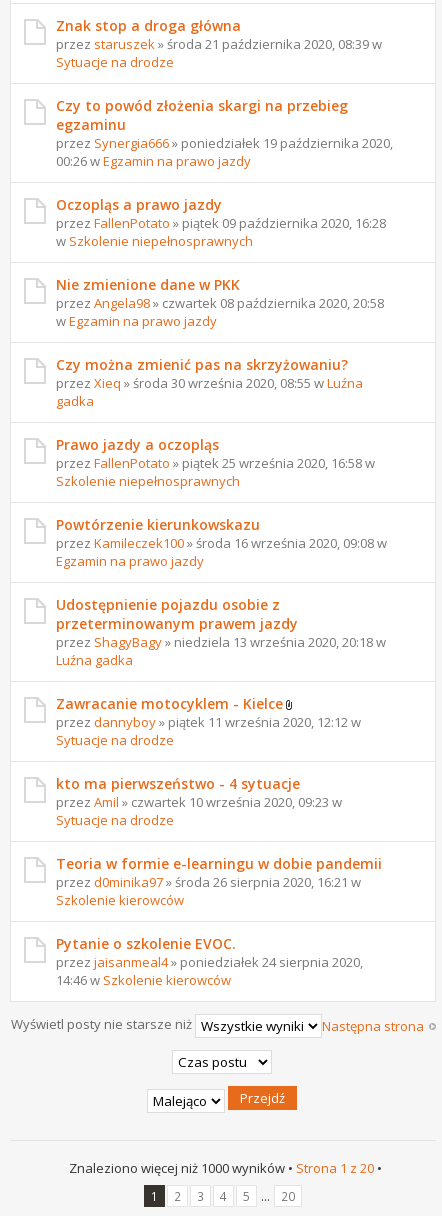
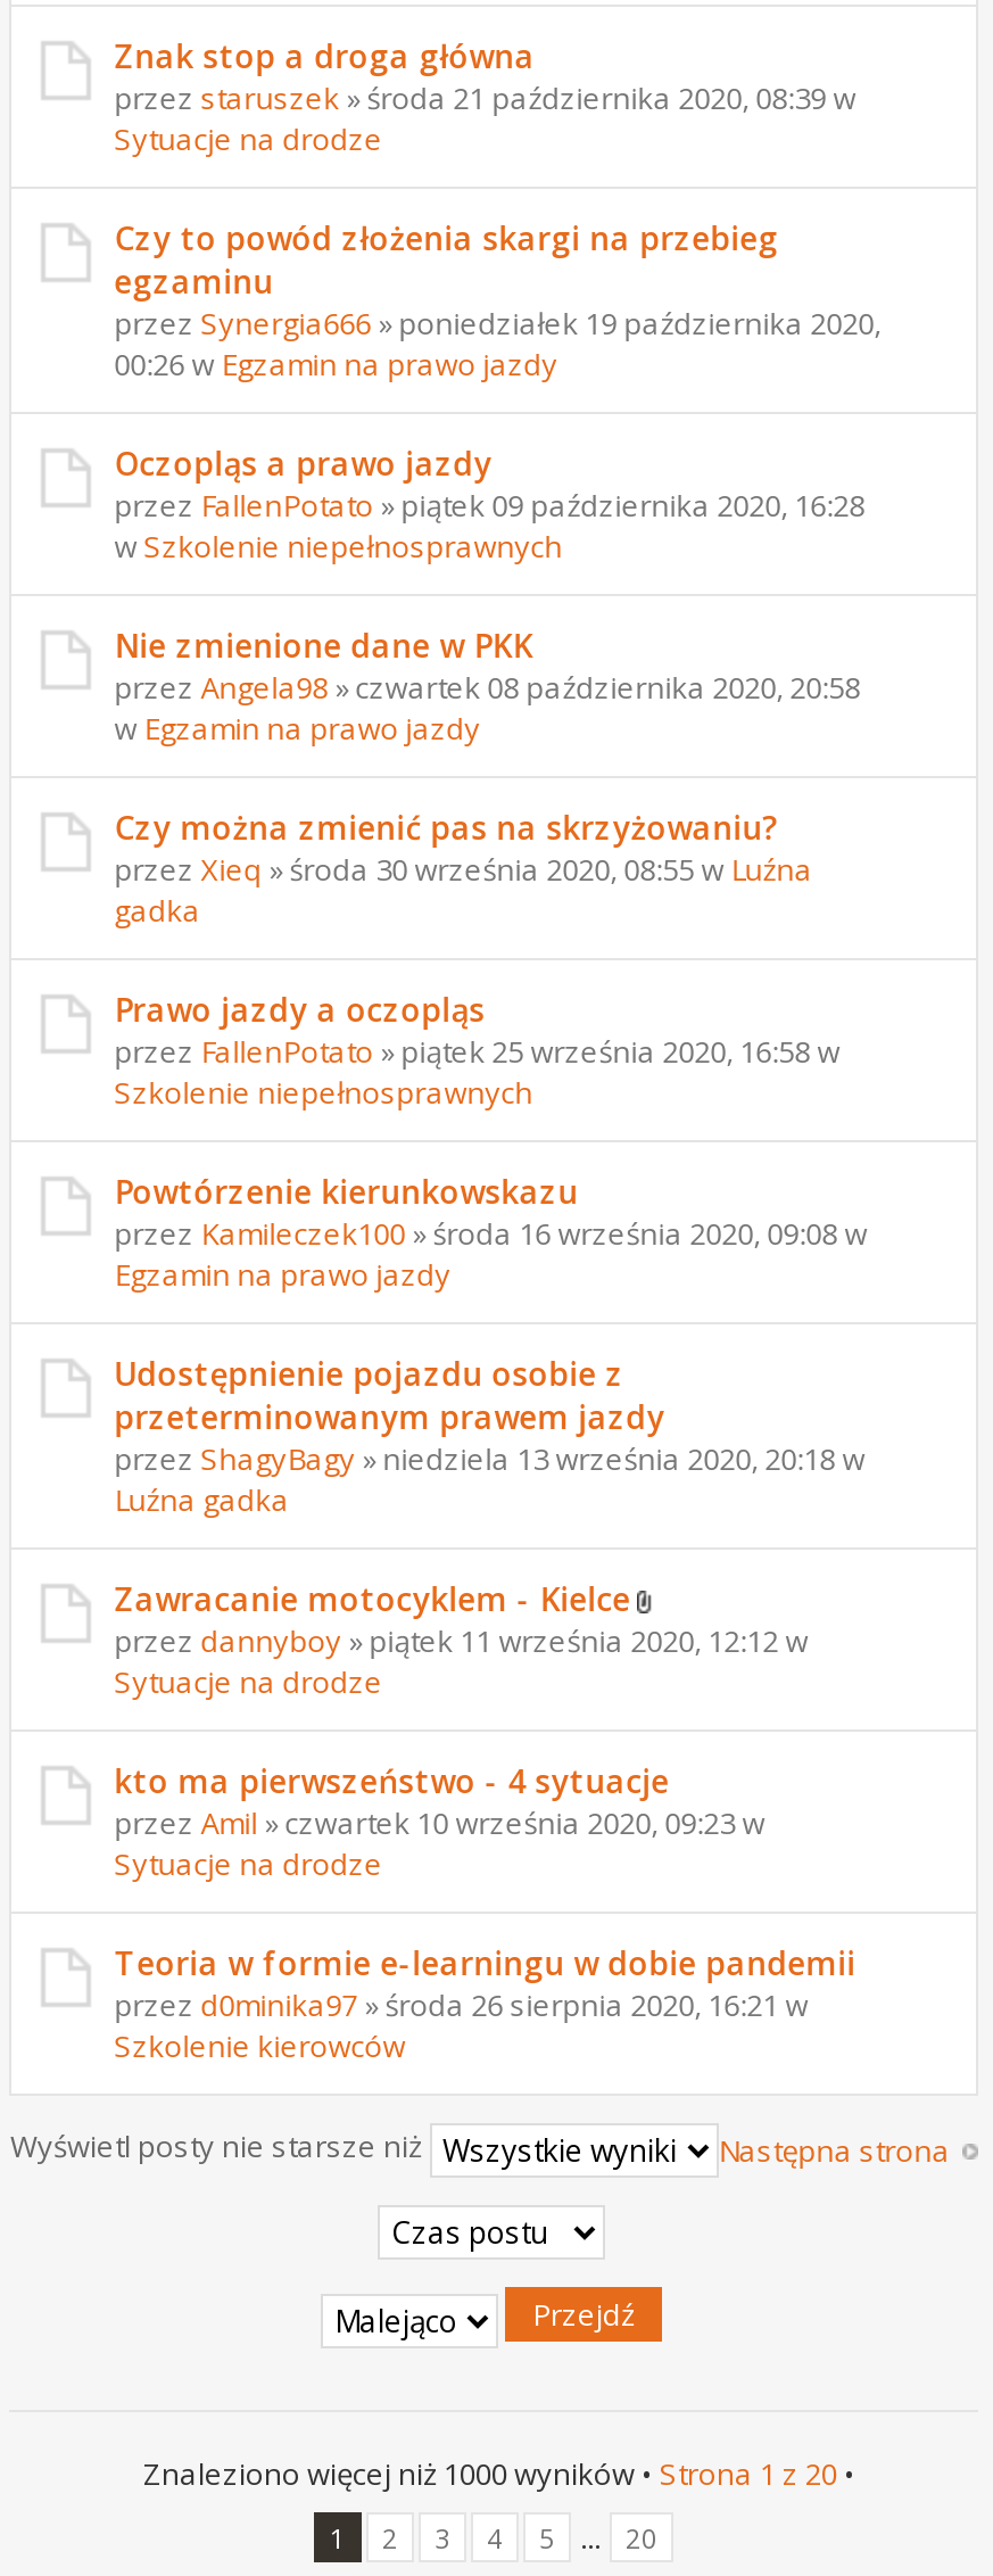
[56,933,363,988] Pytanie o szkolenie EVOC. | przez jaisanmeal4» poniedziałek 24 sierpnia 2020, | 14:46 w Szkolenie kierowców -> none

